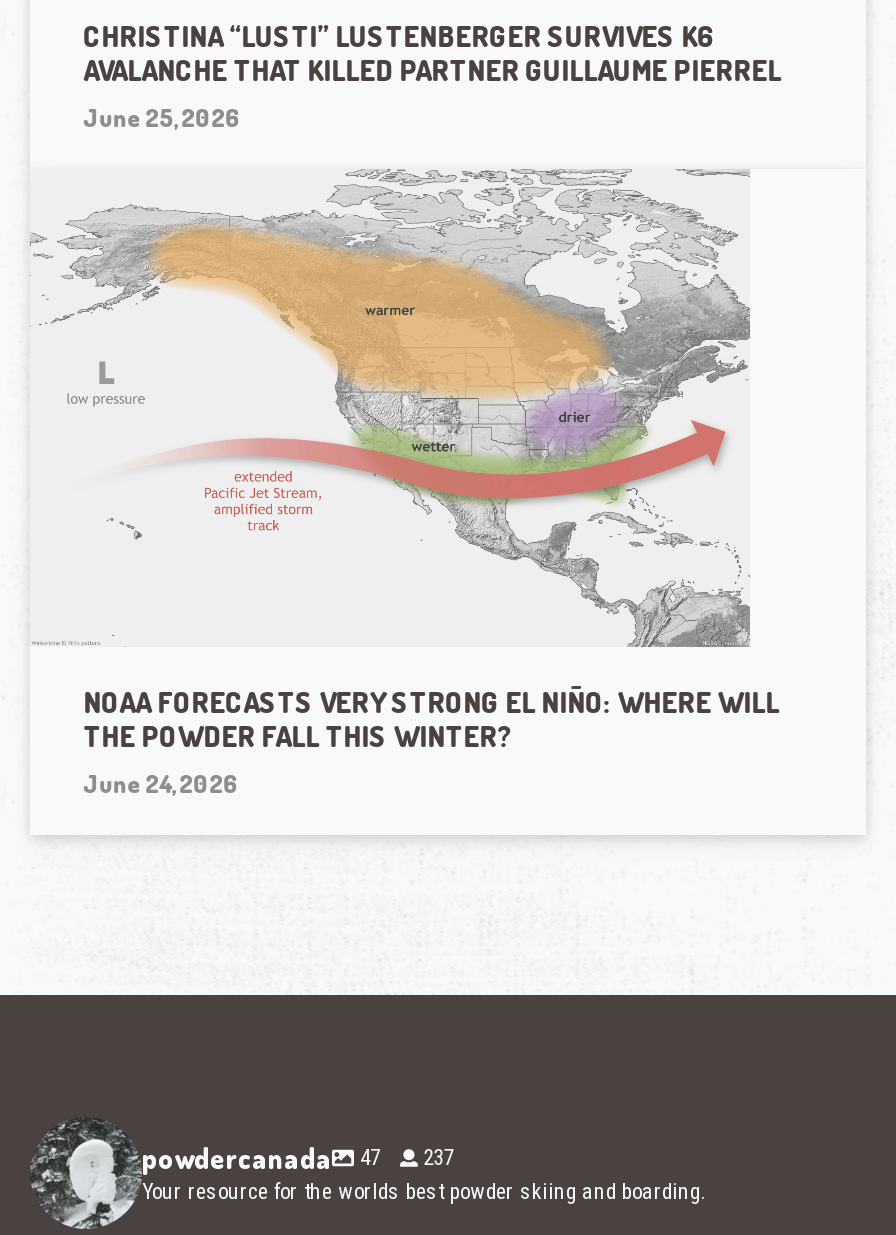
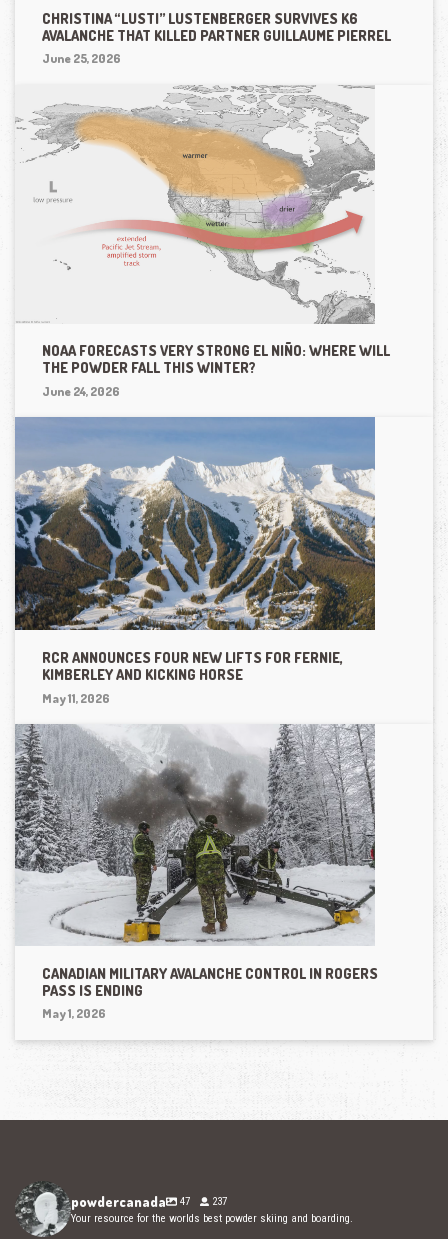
none -> [14,416,376,705] [image] | RCR ANNOUNCES FOUR NEW LIFTS FOR FERNIE, | KIMBERLEY AND KICKING HORSE | May 11, 2026
none -> [14,707,378,1021] [image] | CANADIAN MILITARY AVALANCHE CONTROL IN ROGERS | PASS IS ENDING | May 1, 2026

